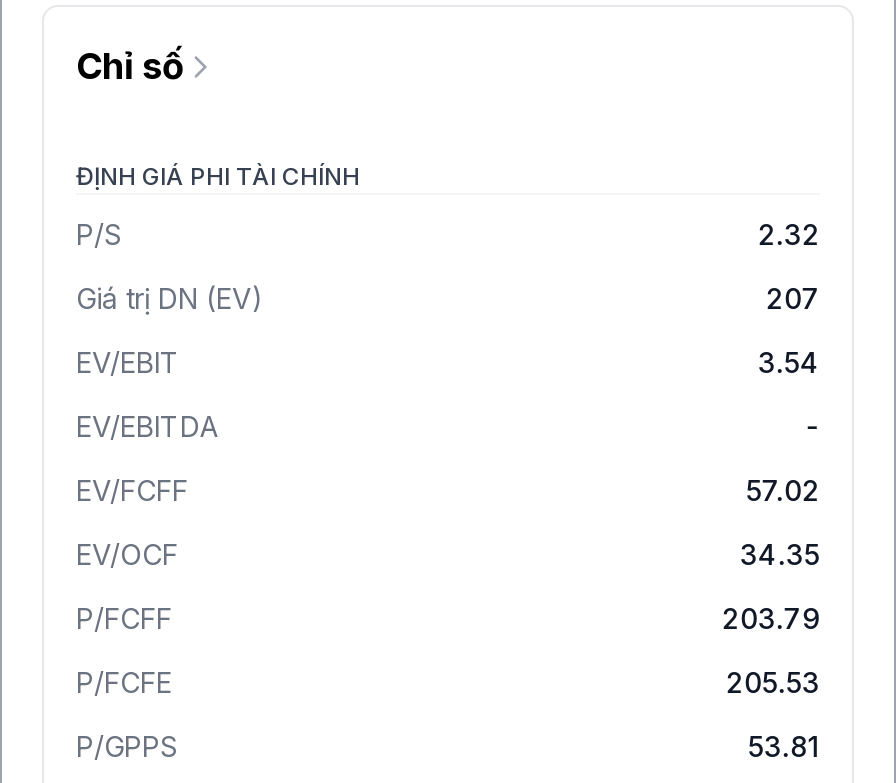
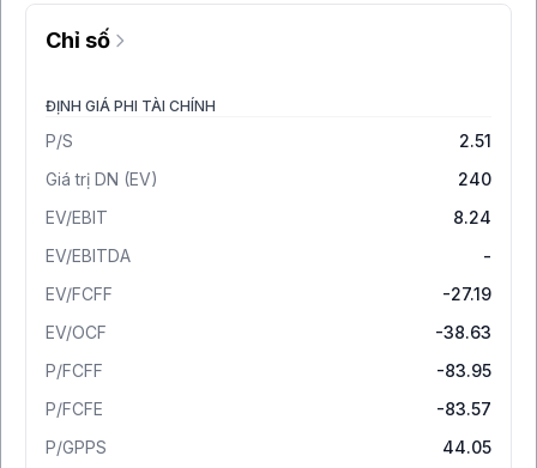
[758,217,820,251] 2.32 -> [459,131,491,151] 2.51
[766,281,820,315] 207 -> [458,169,491,189] 240
[758,345,820,379] 3.54 -> [453,207,491,228] 8.24
[746,473,820,507] 57.02 -> [442,284,491,304] -27.19
[740,537,820,571] 34.35 -> [435,322,491,342] -38.63
[722,601,820,635] 203.79 -> [436,360,491,381] -83.95
[726,665,820,699] 205.53 -> [436,399,491,419] -83.57
[748,729,820,763] 53.81 -> [442,437,491,457] 44.05

